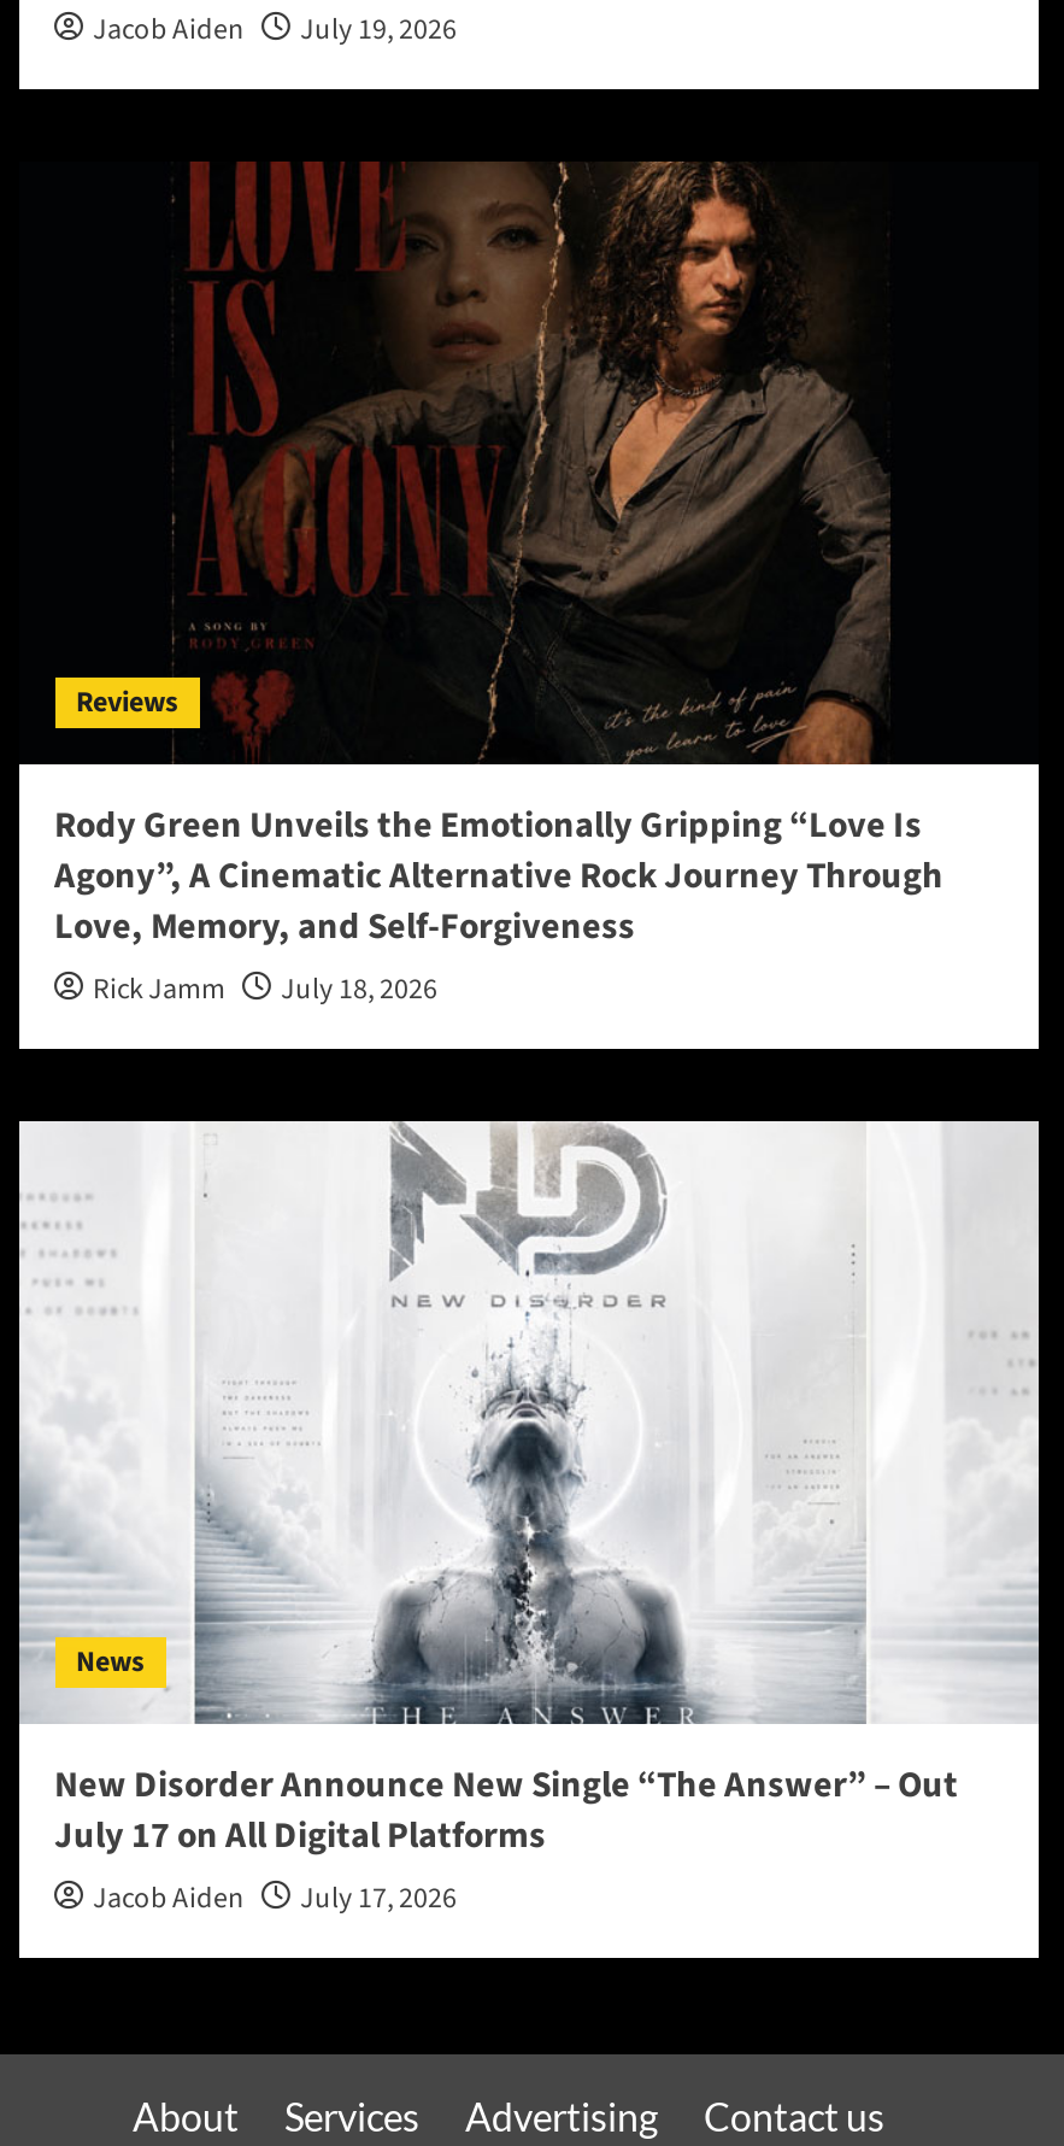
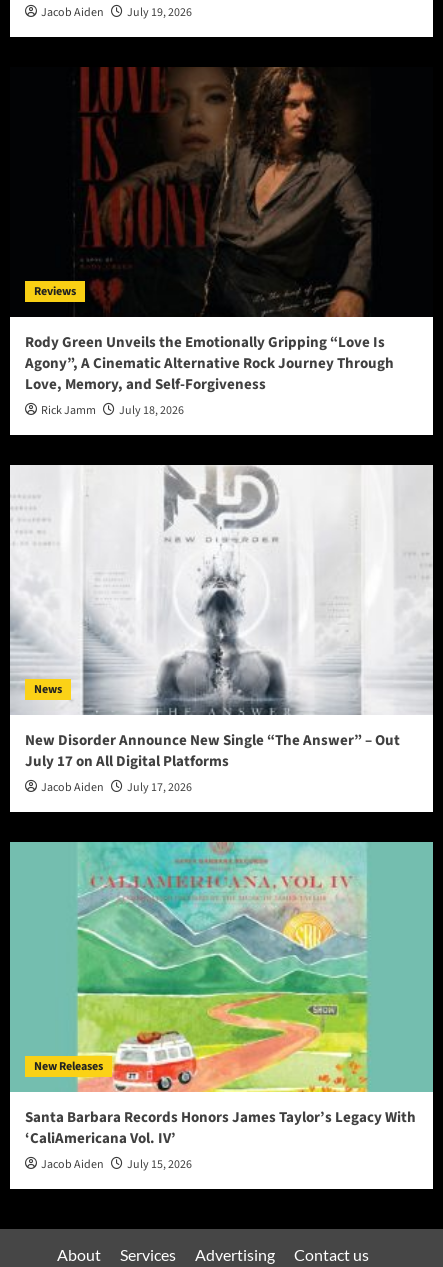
none -> [9,841,434,1173] [image] | New Releases | Santa Barbara Records Honors James Taylor’s Legacy With | ‘CaliAmericana Vol. IV’ | Jacob Aiden | July 15, 2026

